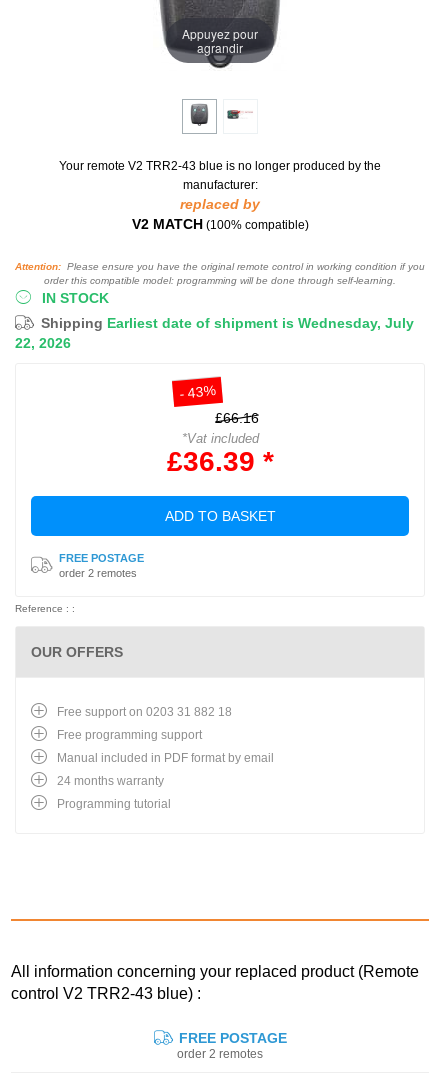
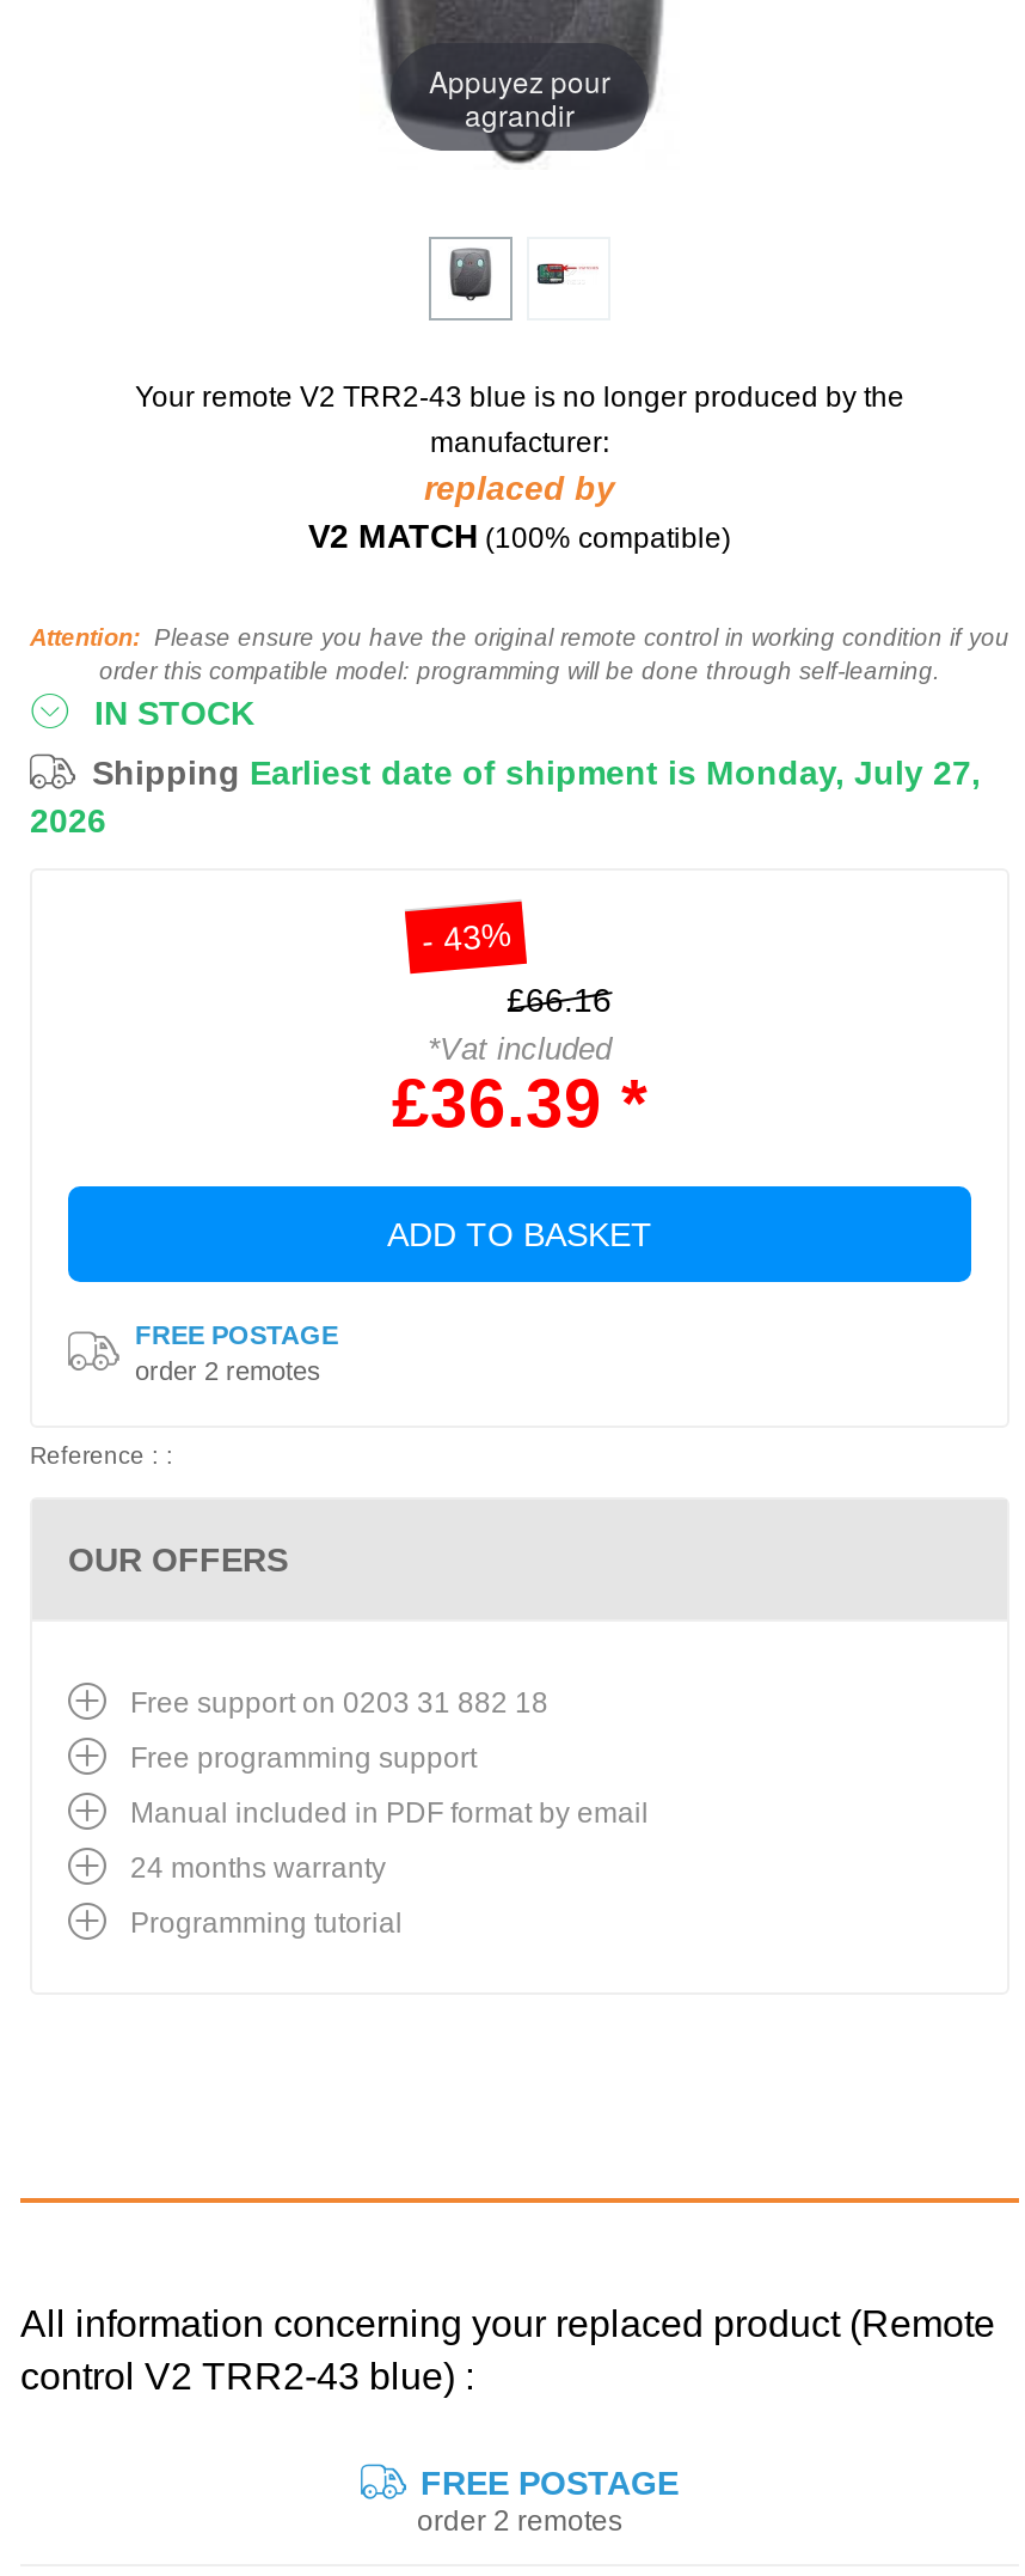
[15,315,414,351] Shipping Earliest date of shipment is Wednesday, July | 22, 2026 -> [30,753,981,840] Shipping Earliest date of shipment is Monday, July 27, | 2026

